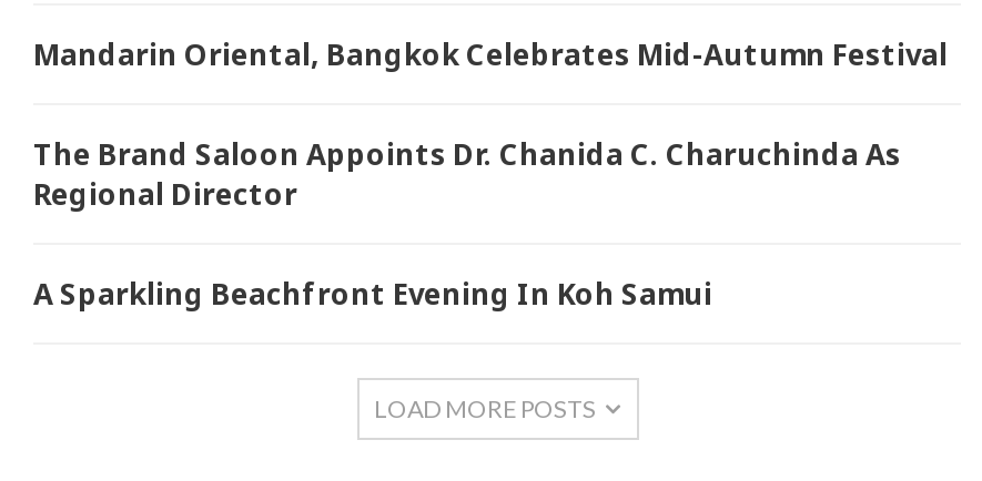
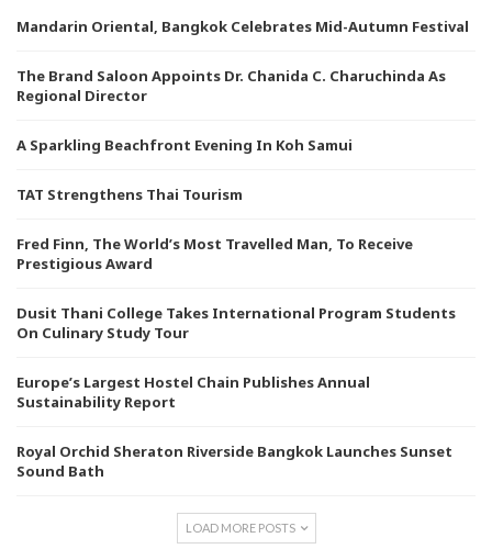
none -> [16,184,456,481] TAT Strengthens Thai Tourism | Fred Finn, The World’s Most Travelled Man, To Receive | Prestigious Award | Dusit Thani College Takes International Program Students | On Culinary Study Tour | Europe’s Largest Hostel Chain Publishes Annual | Sustainability Report | Royal Orchid Sheraton Riverside Bangkok Launches Sunset | Sound Bath

